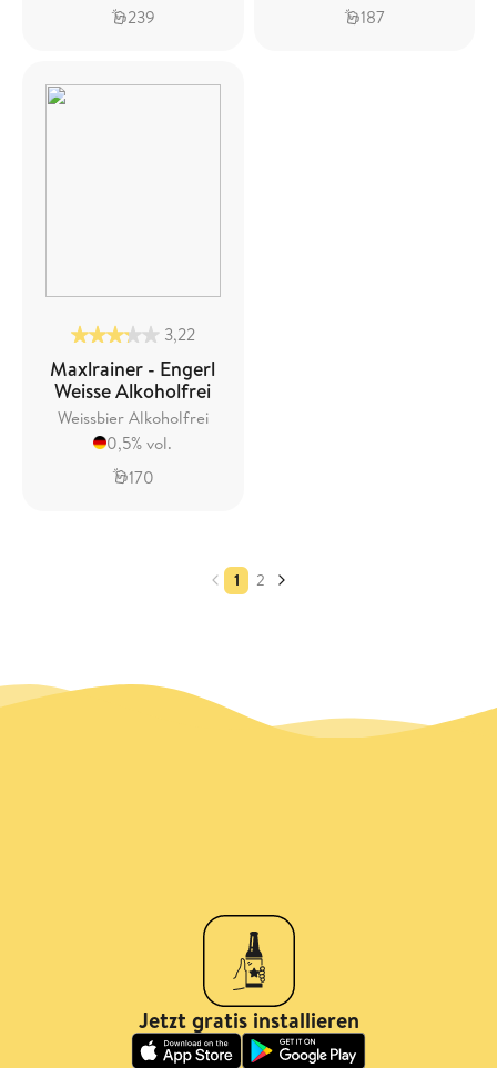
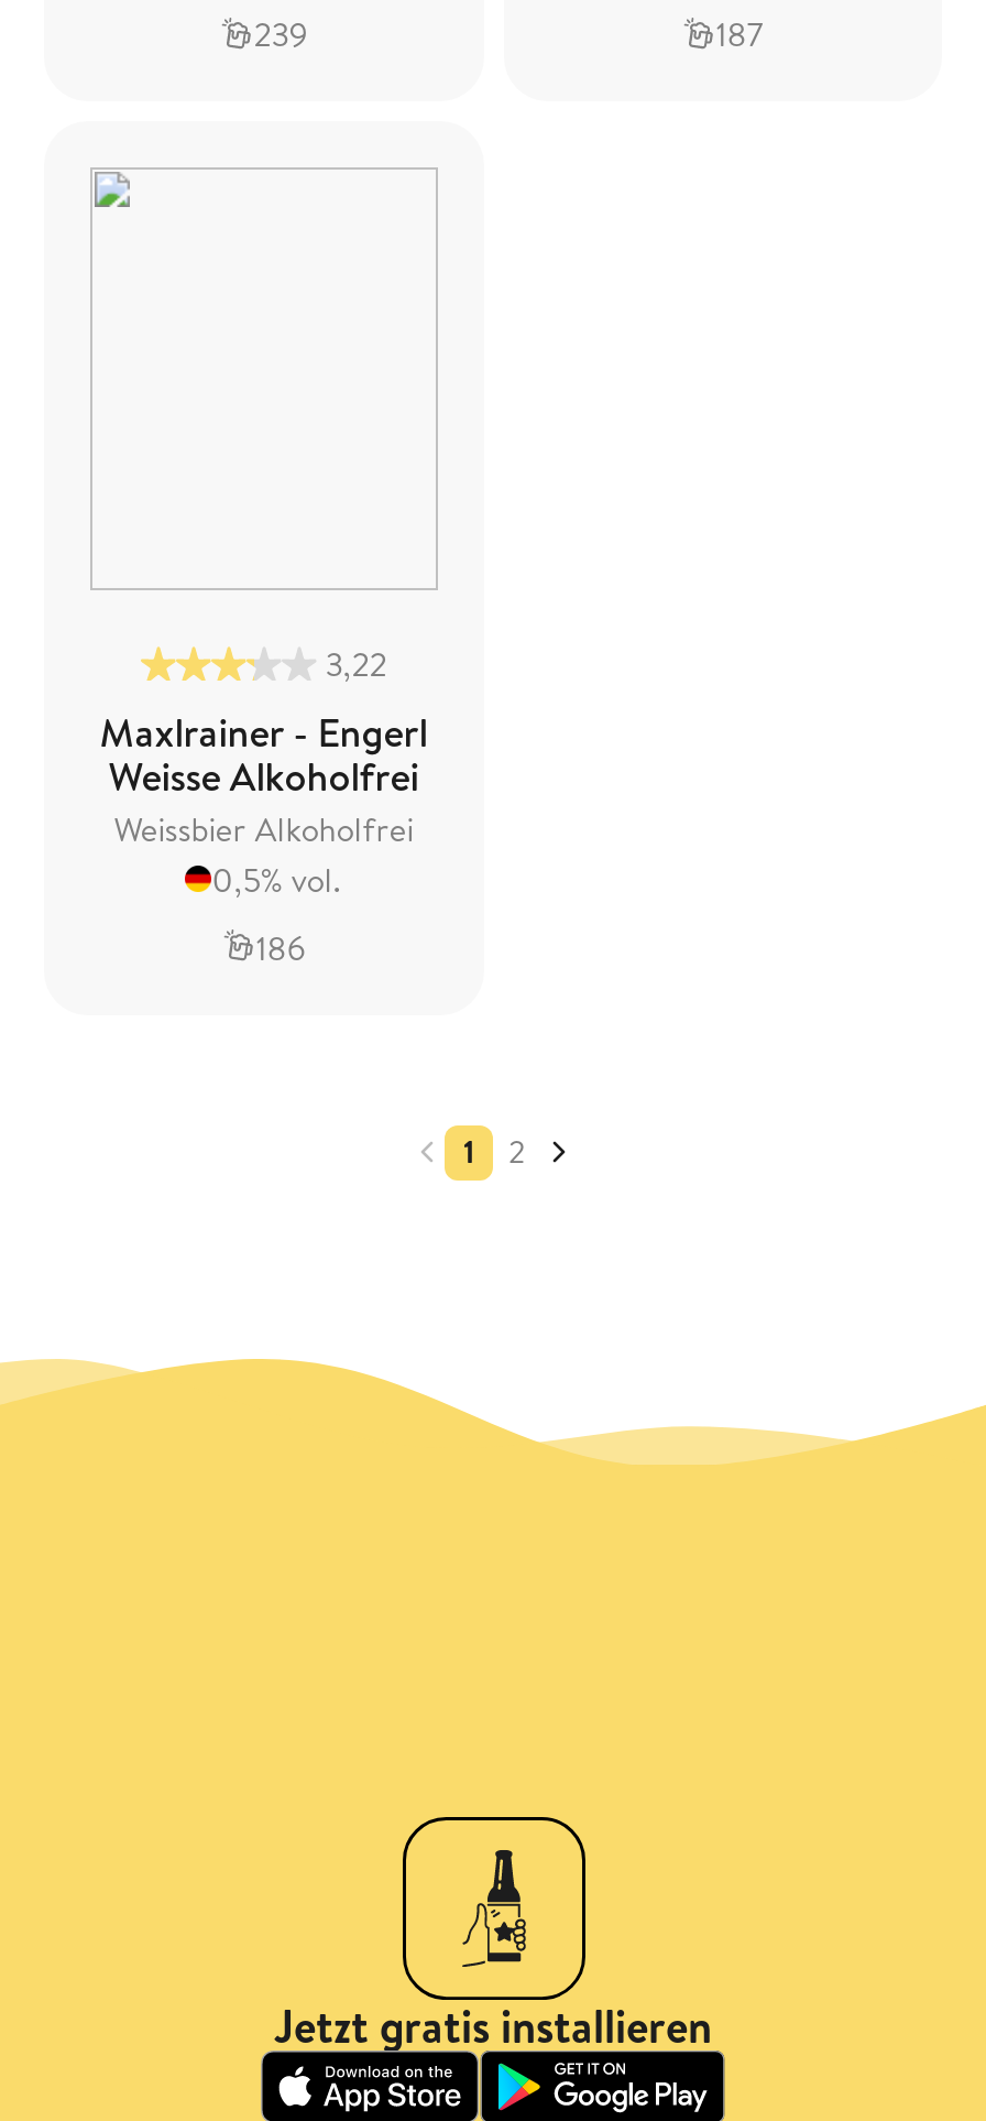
[129,466,154,489] 170 -> [256,925,306,971] 186

